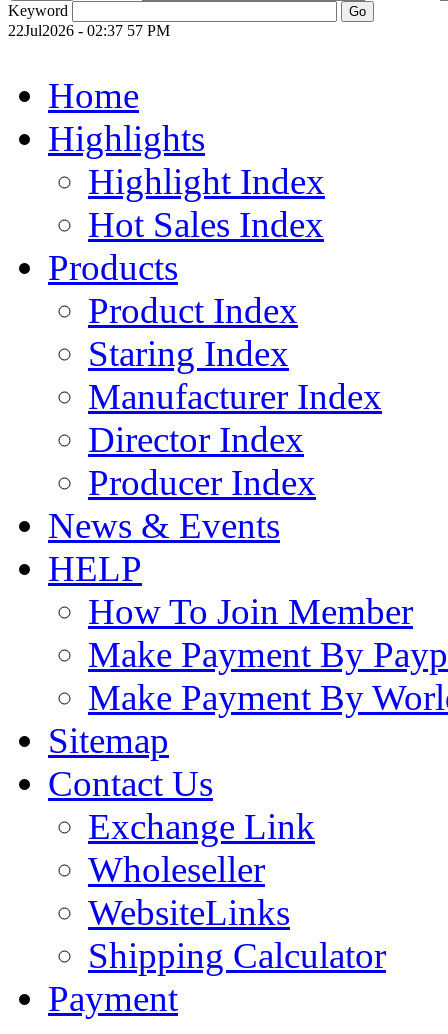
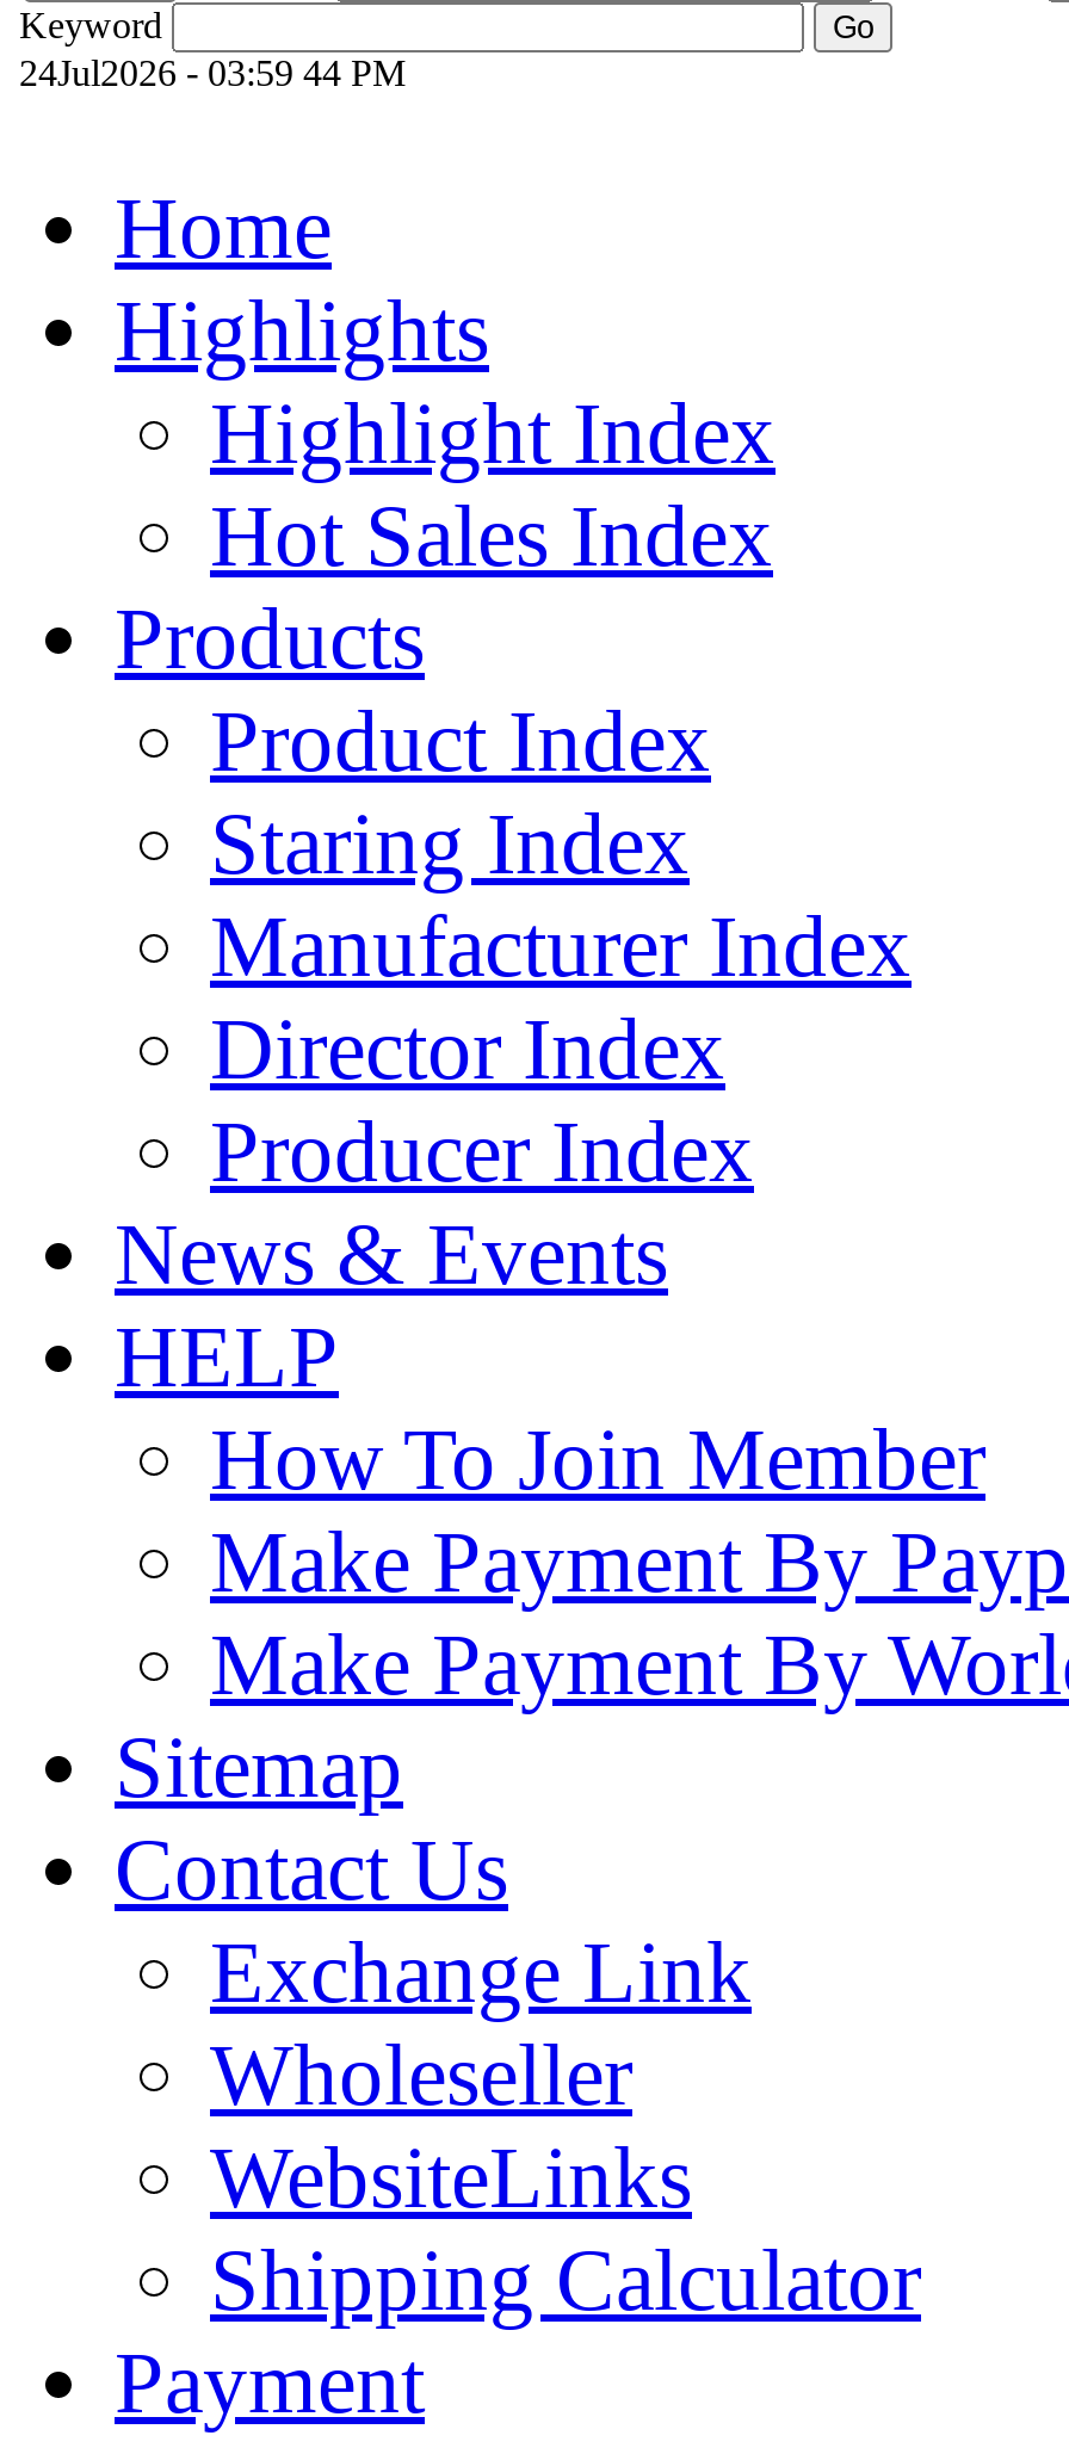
[8,22,170,39] 22Jul2026 - 02:37 57 PM -> [19,52,406,93] 24Jul2026 - 03:59 44 PM

